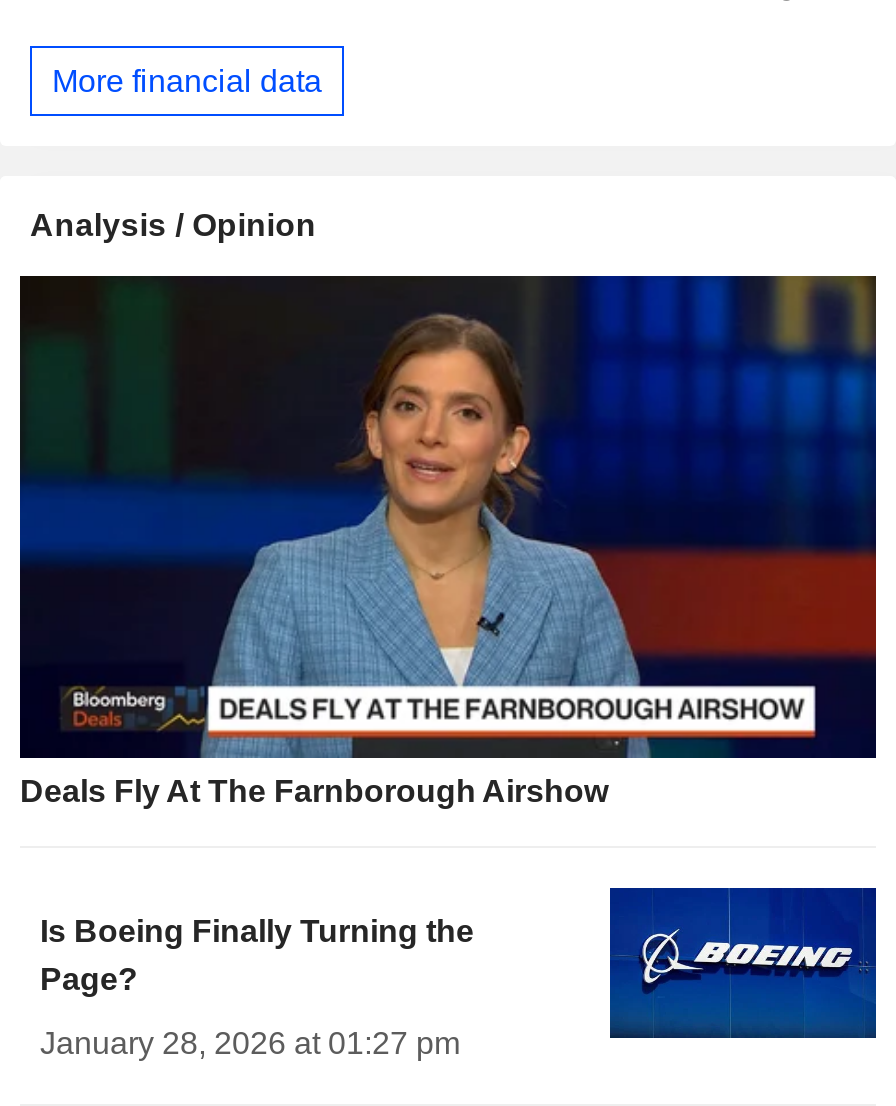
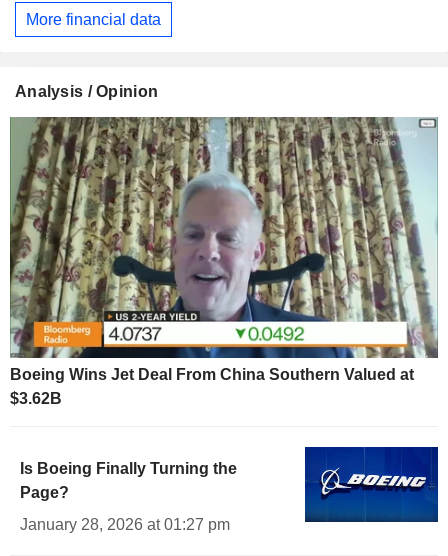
[18,274,878,808] [image] | Deals Fly At The Farnborough Airshow -> [9,116,438,407] [image] | Boeing Wins Jet Deal From China Southern Valued at | $3.62B

